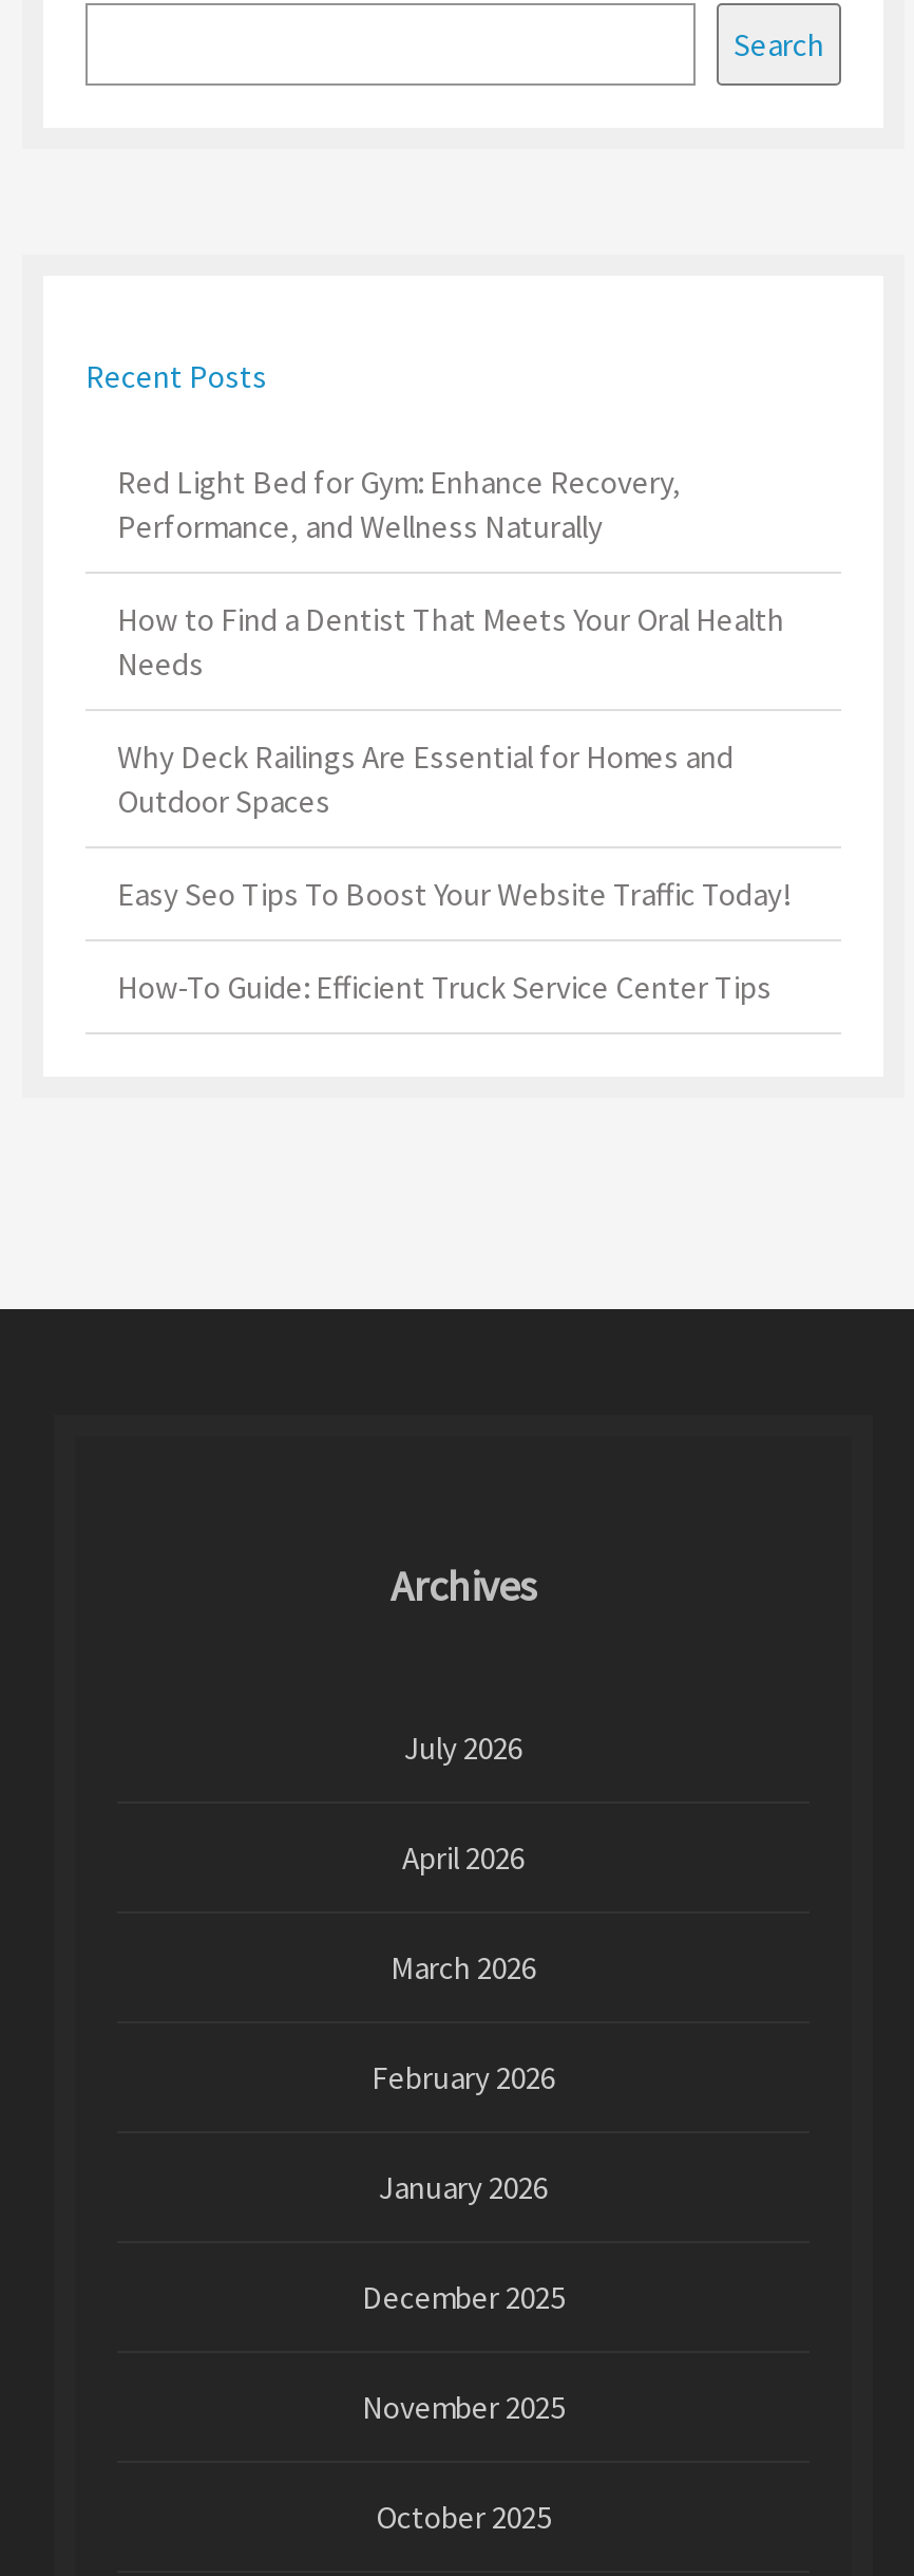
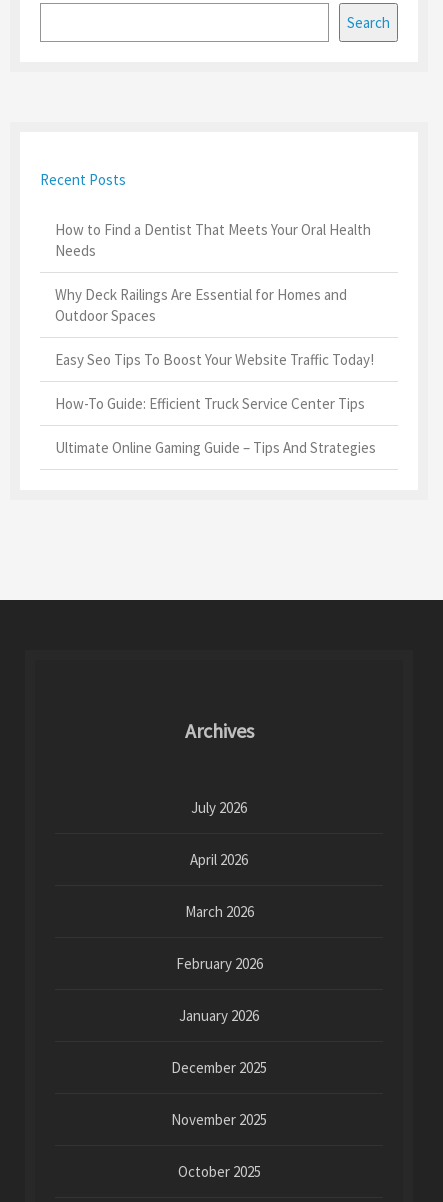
[117,461,681,545] Red Light Bed for Gym: Enhance Recovery, | Performance, and Wellness Naturally -> none
moved [117,598,791,1006] -> [55,219,374,412]: How to Find a Dentist That Meets Your Oral Health | Needs | Why Deck Railings Are Essential for Homes and | Outdoor Spaces | Easy Seo Tips To Boost Your Website Traffic Today! | How-To Guide: Efficient Truck Service Center Tips
none -> [55,437,376,456] Ultimate Online Gaming Guide – Tips And Strategies

